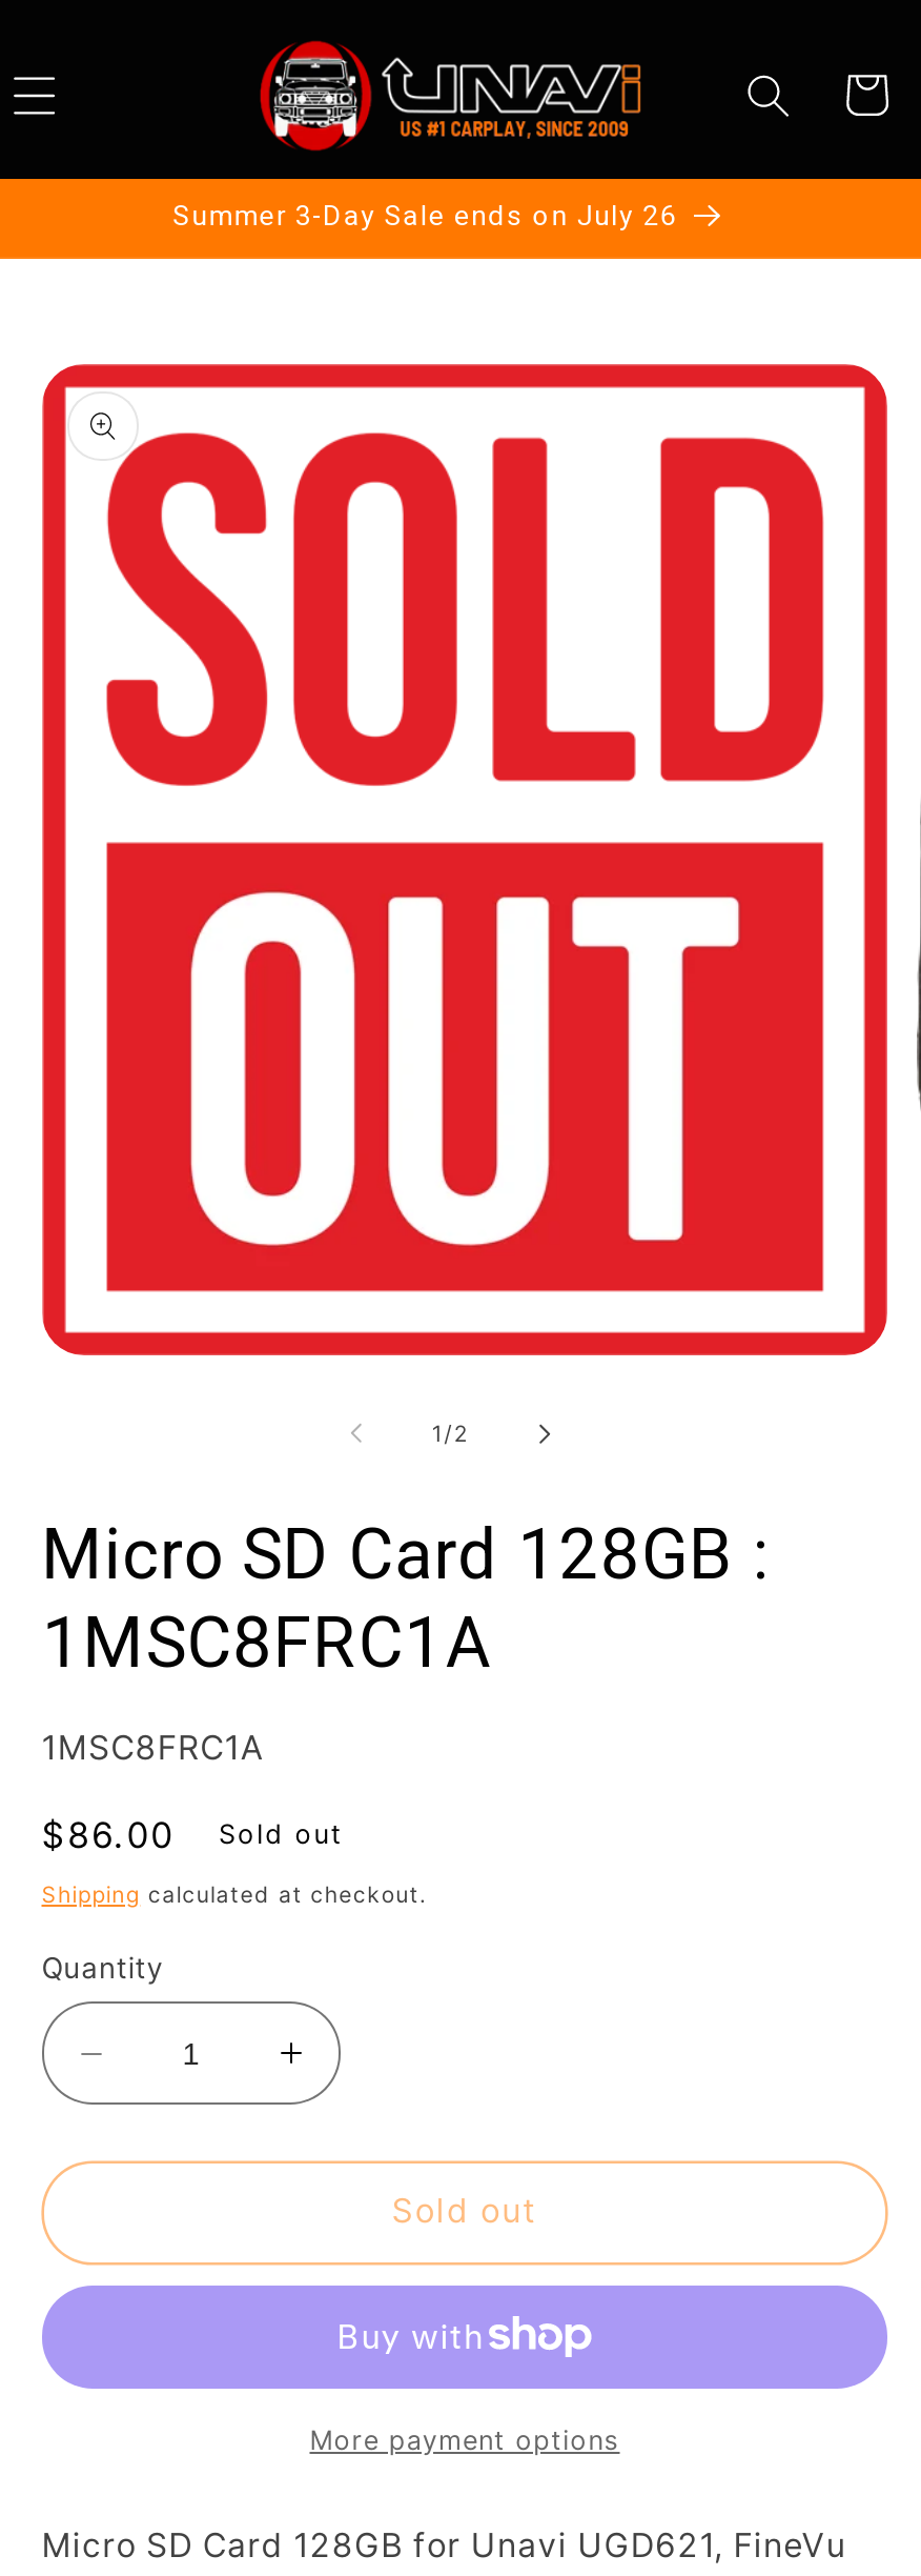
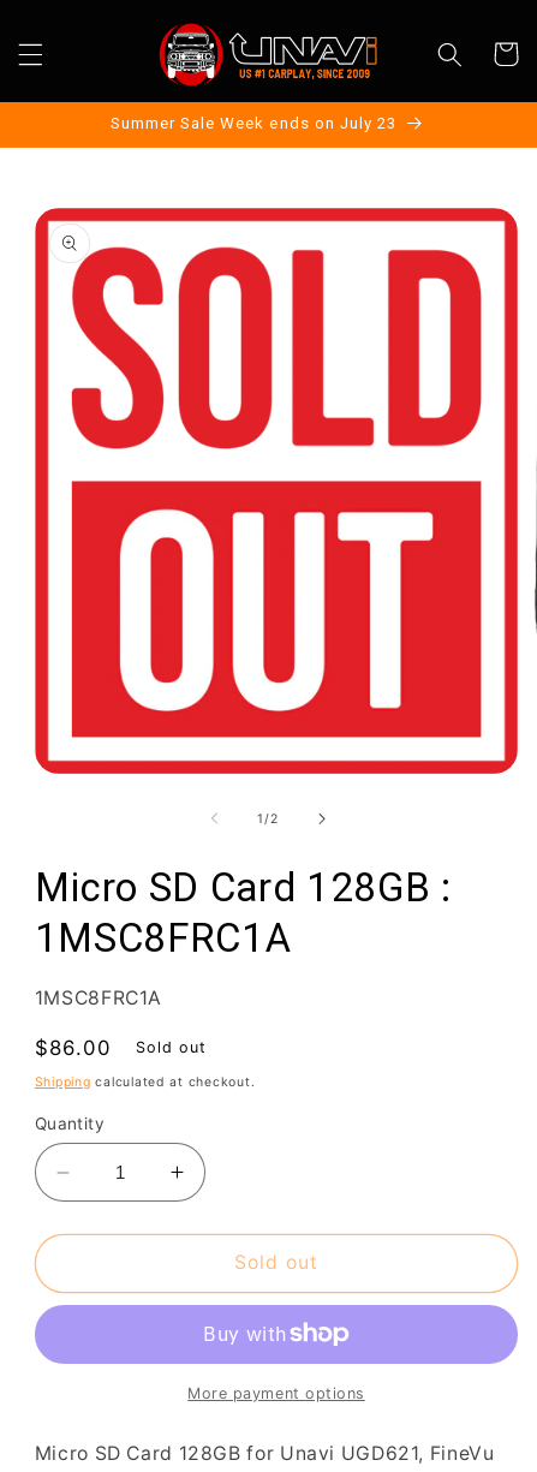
[173,200,677,232] Summer 3-Day Sale ends on July 26 -> [110,114,397,132] Summer Sale Week ends on July 23

